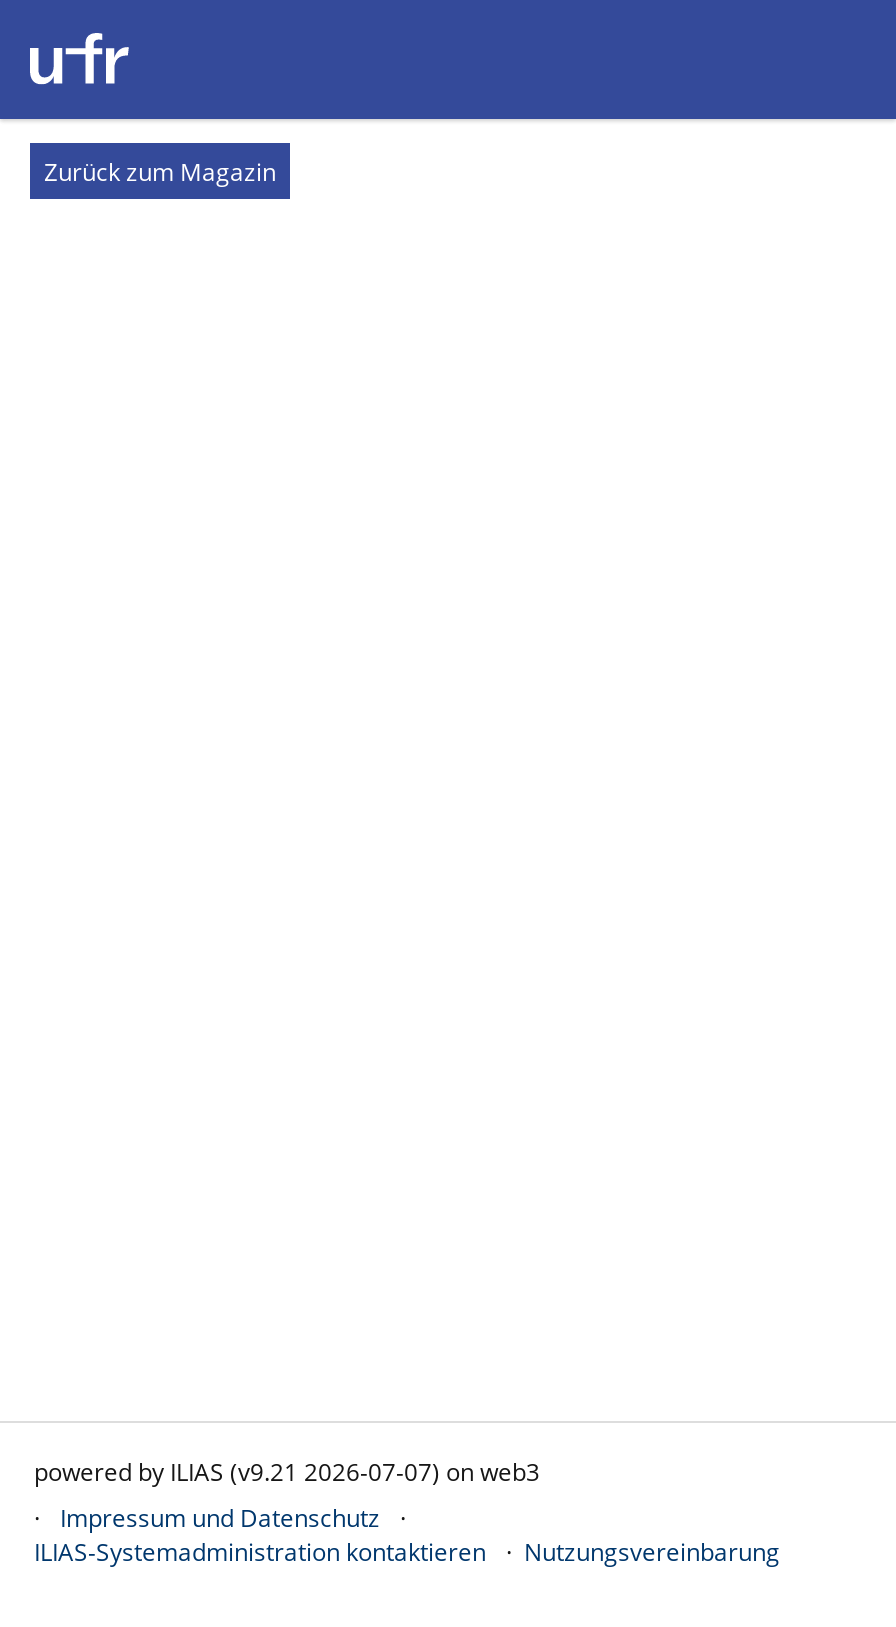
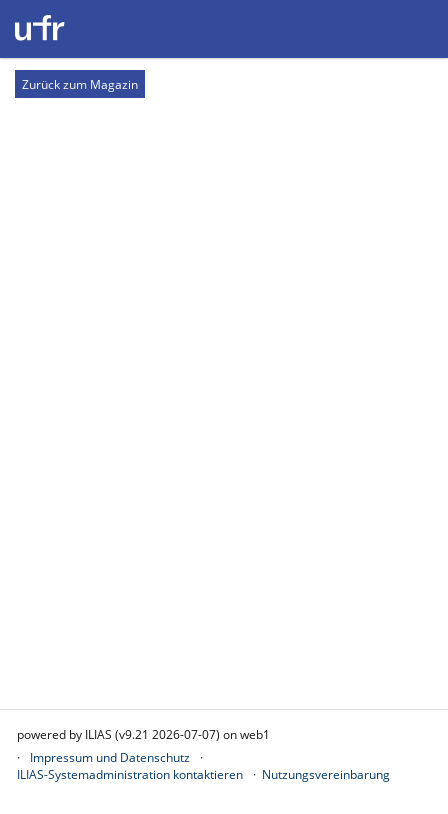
[34,1455,540,1489] powered by ILIAS (v9.21 2026-07-07) on web3 -> [17,726,270,743] powered by ILIAS (v9.21 2026-07-07) on web1

